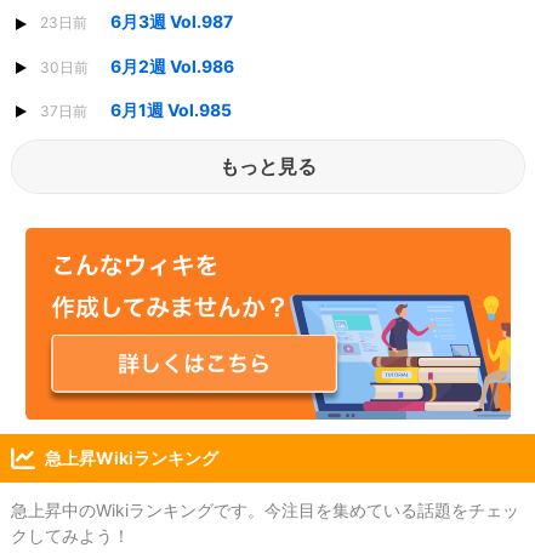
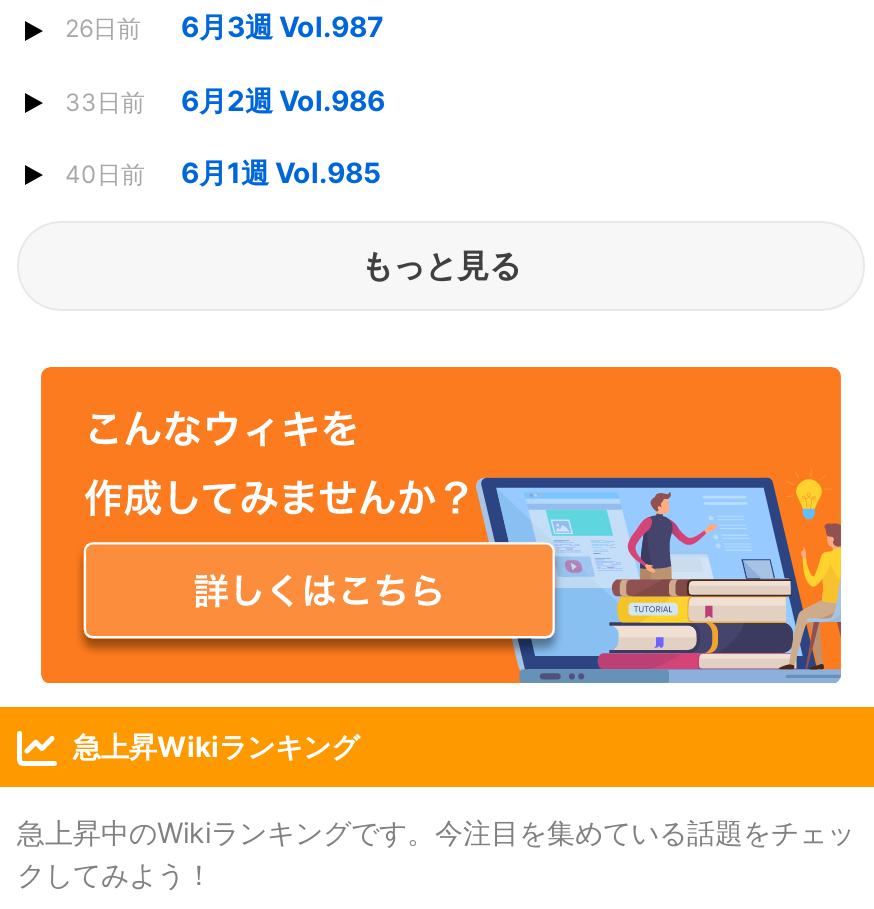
[40,11,233,32] 23日前 6月3週 Vol.987 -> [65,10,383,44] 26日前 6月3週 Vol.987
[40,55,234,76] 30日前 6月2週 Vol.986 -> [65,82,385,116] 33日前 6月2週 Vol.986
[40,99,232,120] 37日前 6月1週 Vol.985 -> [65,154,381,188] 40日前 6月1週 Vol.985

